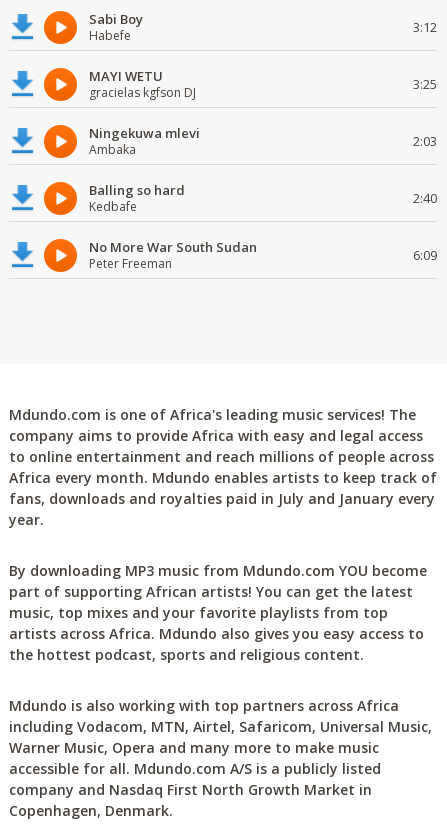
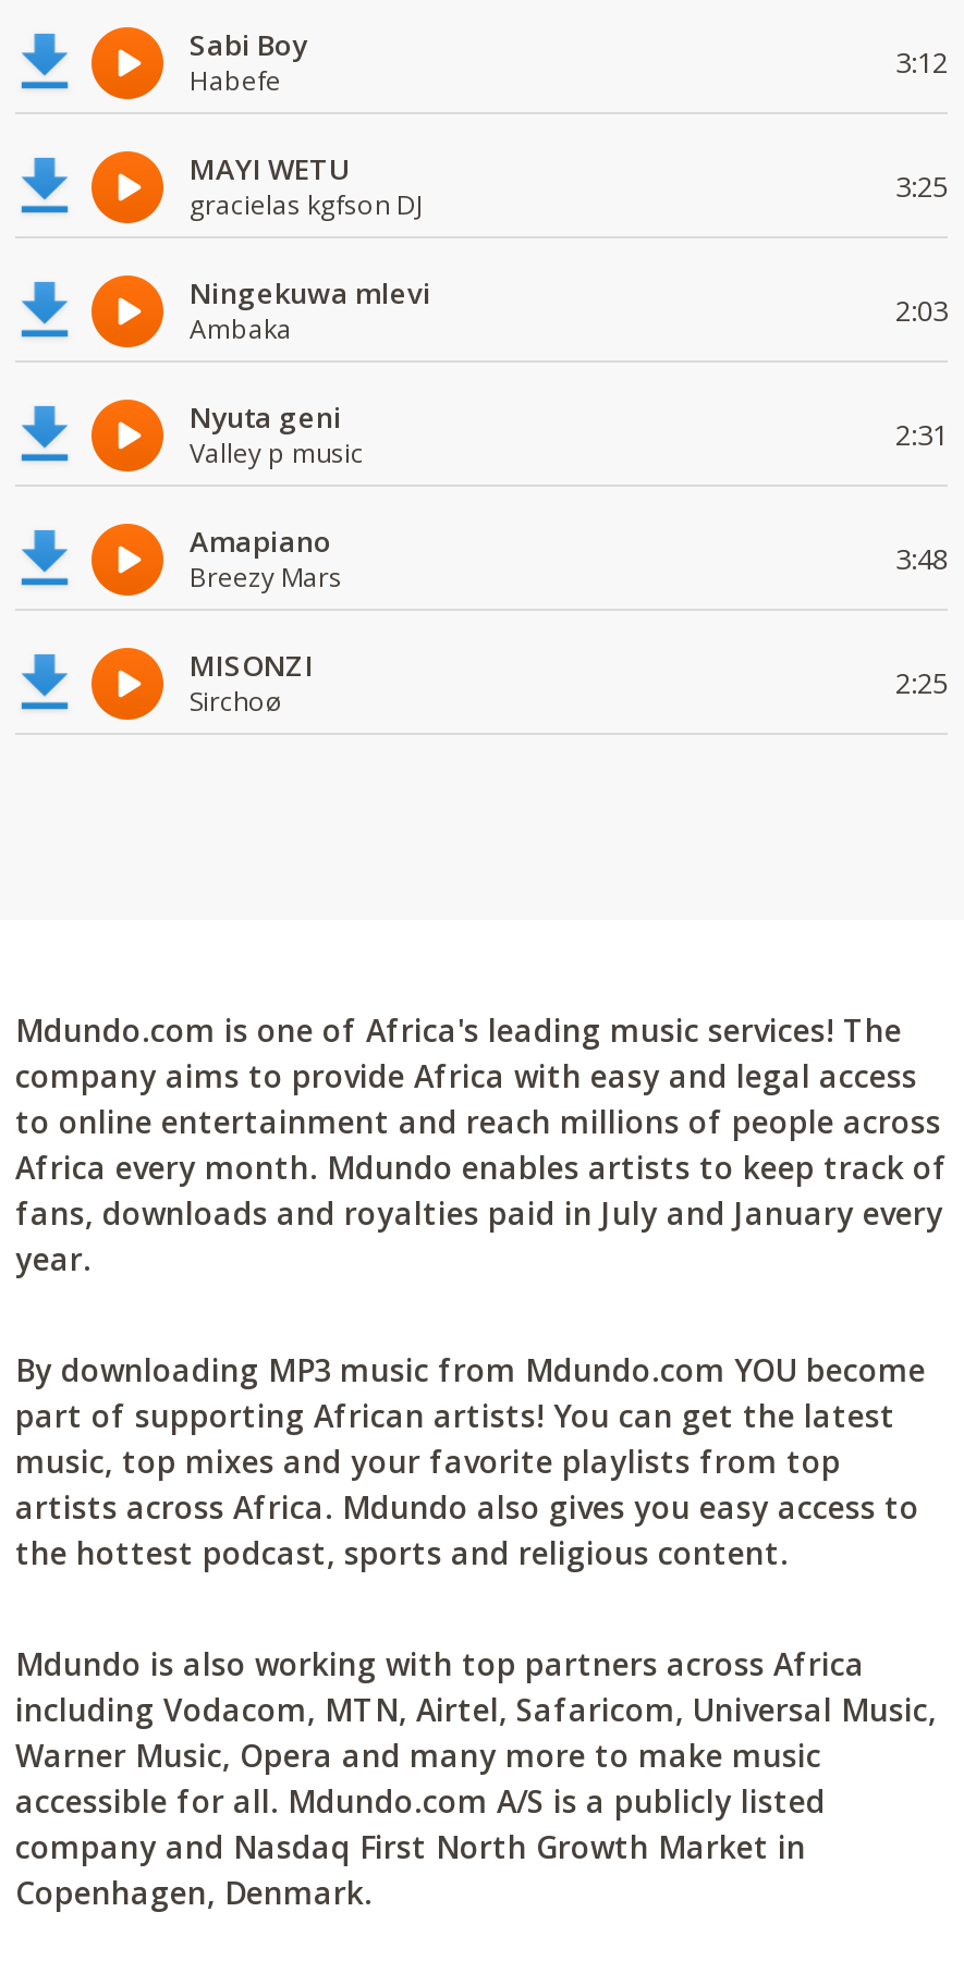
[89,181,437,272] Balling so hard | Kedbafe | 2:40 | No More War South Sudan | Peter Freeman | 6:09 -> [190,397,948,720] Nyuta geni | Valley p music | 2:31 | Amapiano | Breezy Mars | 3:48 | MISONZI | Sirchoø | 2:25

